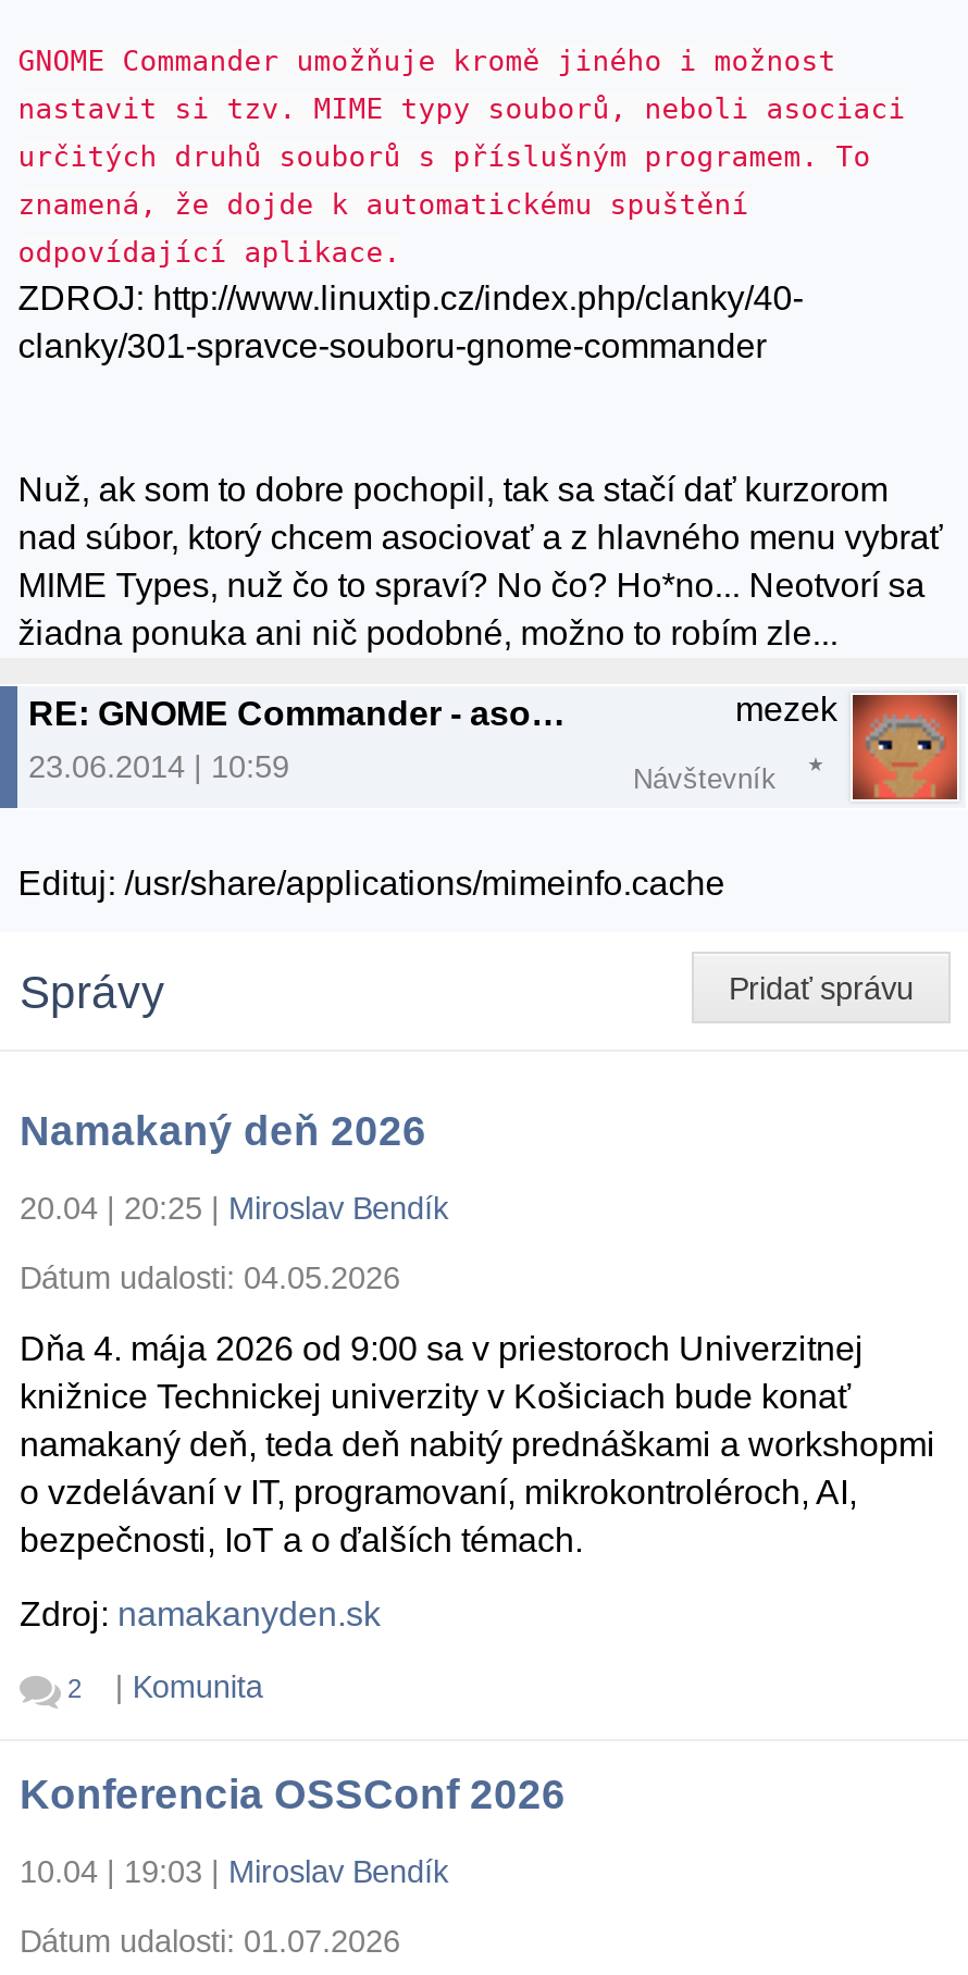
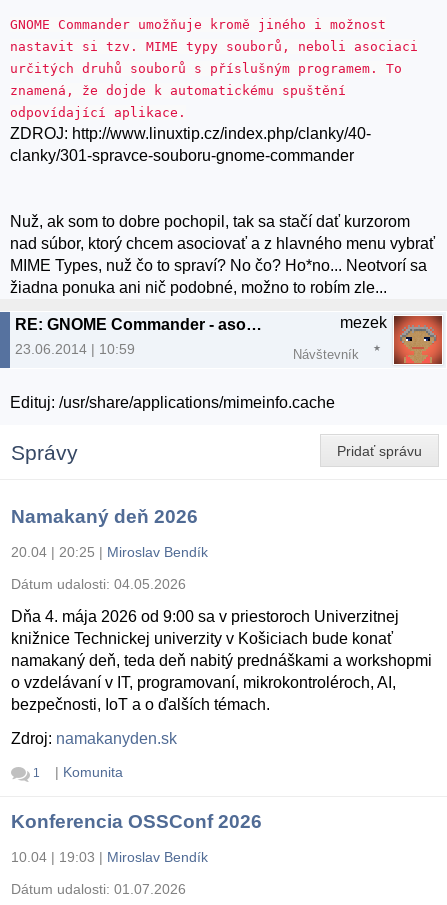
[67,1674,83,1705] 2 -> [33,766,40,780] 1

